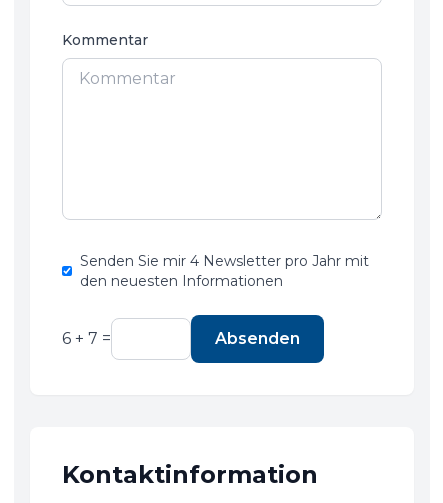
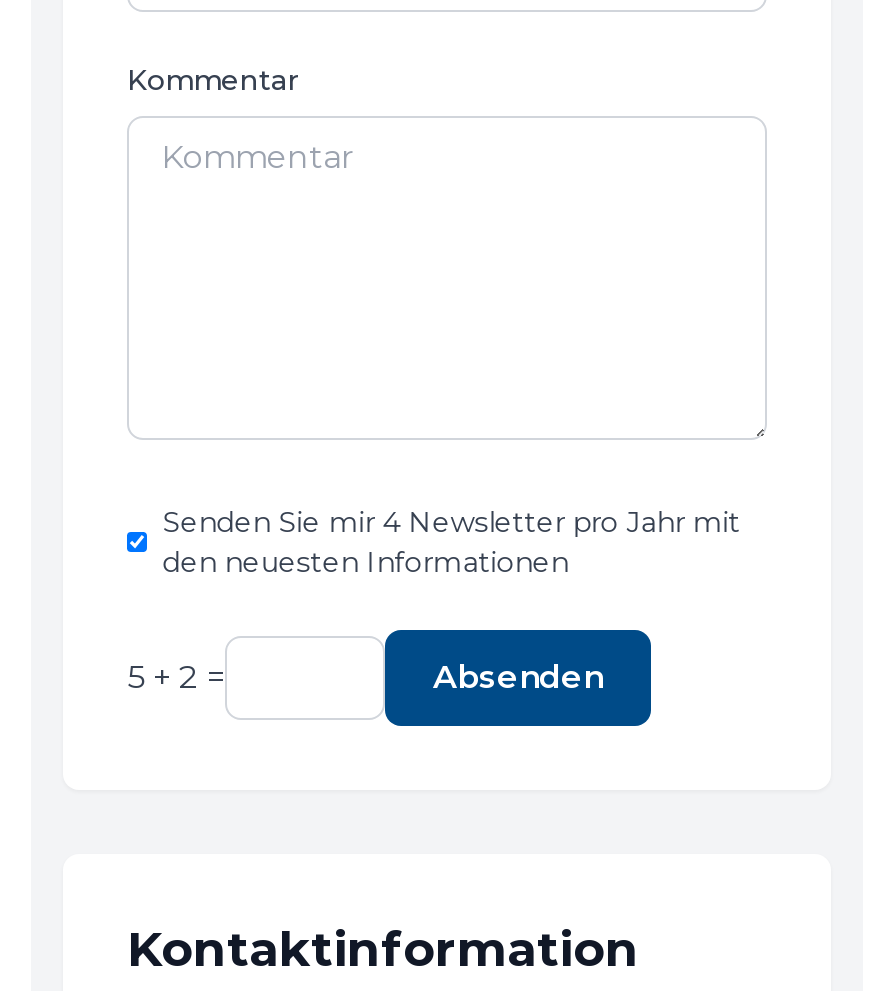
[62,329,111,348] 6 + 7 = -> [127,658,225,696] 5 + 2 =

